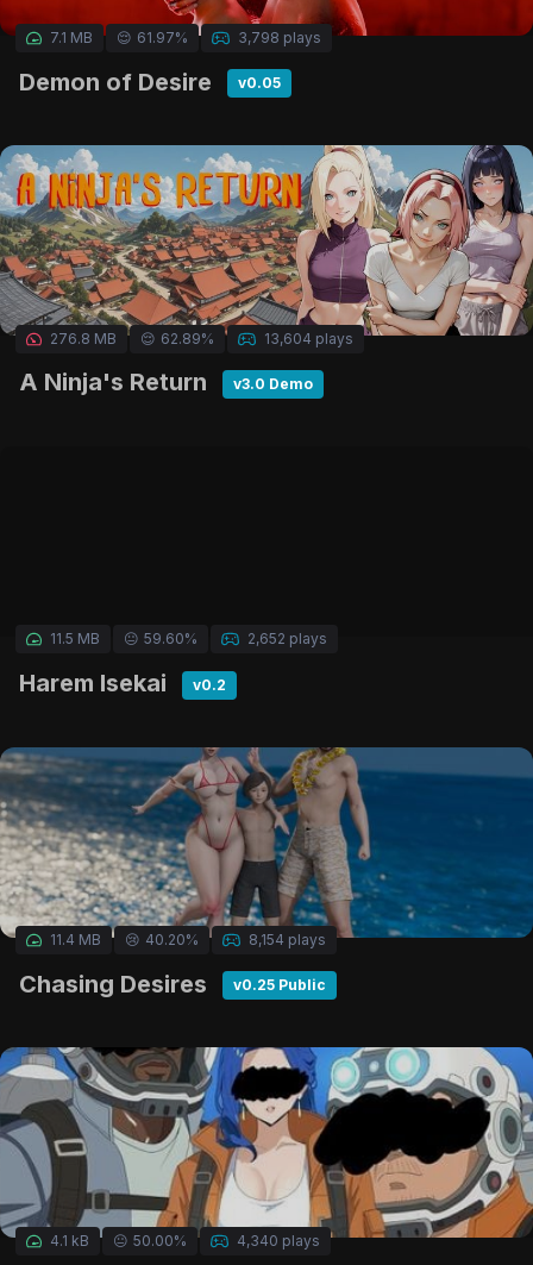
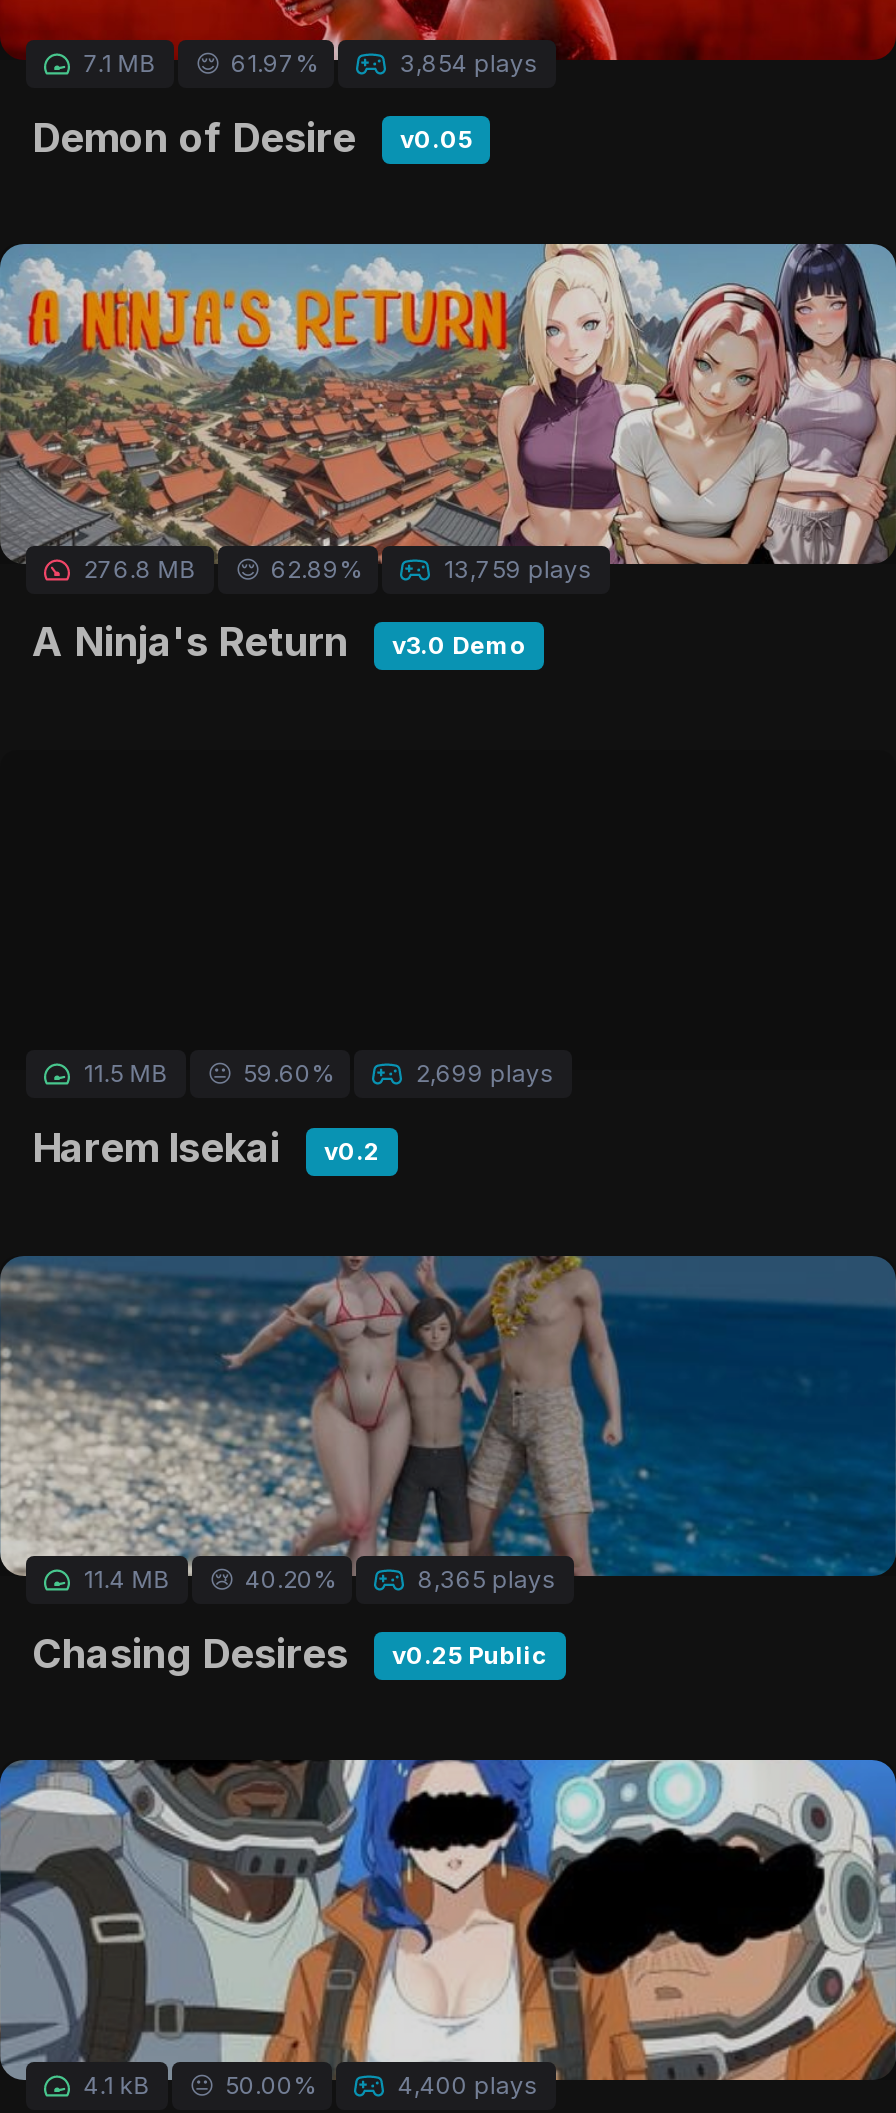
[238,29,321,47] 3,798 plays -> [400,49,538,79] 3,854 plays
[264,330,353,347] 13,604 plays -> [444,554,592,584] 13,759 plays
[247,630,327,648] 2,652 plays -> [416,1059,554,1089] 2,699 plays
[249,931,326,948] 8,154 plays -> [418,1564,556,1594] 8,365 plays
[237,1231,320,1249] 4,340 plays -> [398,2069,538,2099] 4,400 plays

